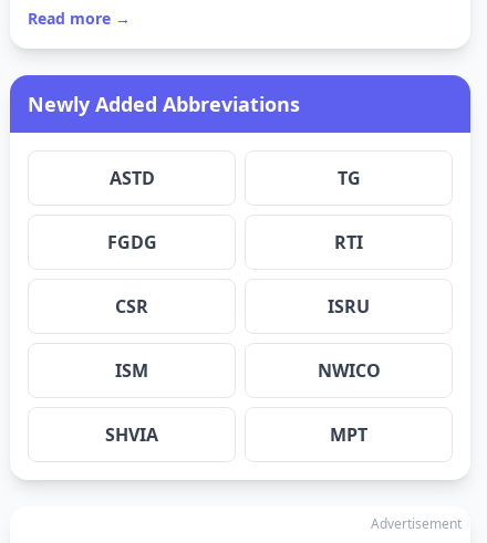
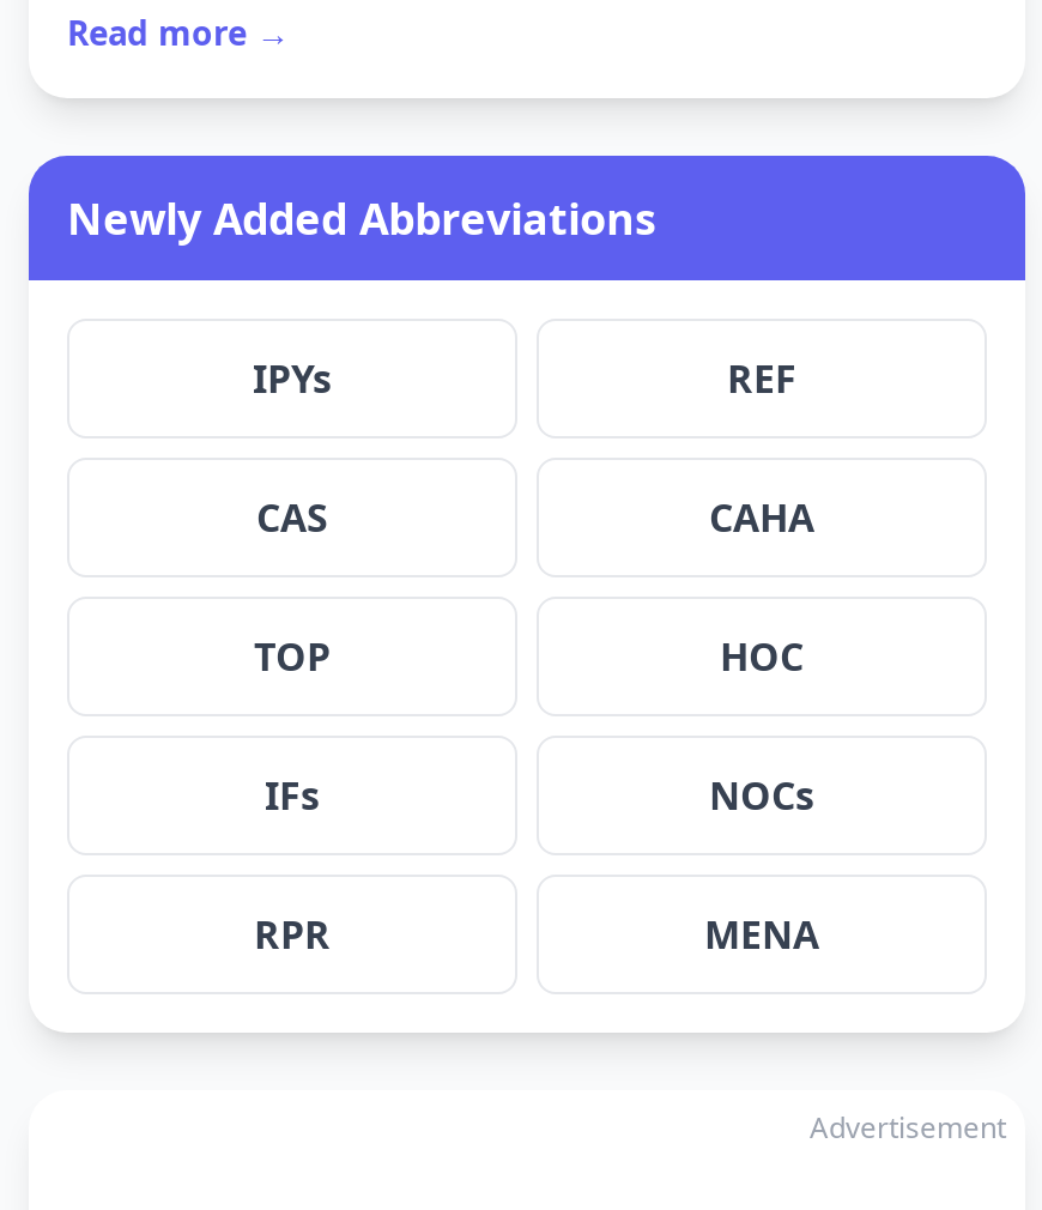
[109,166,360,191] ASTD | TG -> [253,353,796,406] IPYs | REF
[107,230,363,255] FGDG | RTI -> [256,492,814,545] CAS | CAHA
[115,295,370,319] CSR | ISRU -> [254,631,804,684] TOP | HOC
[115,359,380,383] ISM | NWICO -> [265,770,814,823] IFs | NOCs
[105,423,367,447] SHVIA | MPT -> [254,909,819,962] RPR | MENA

